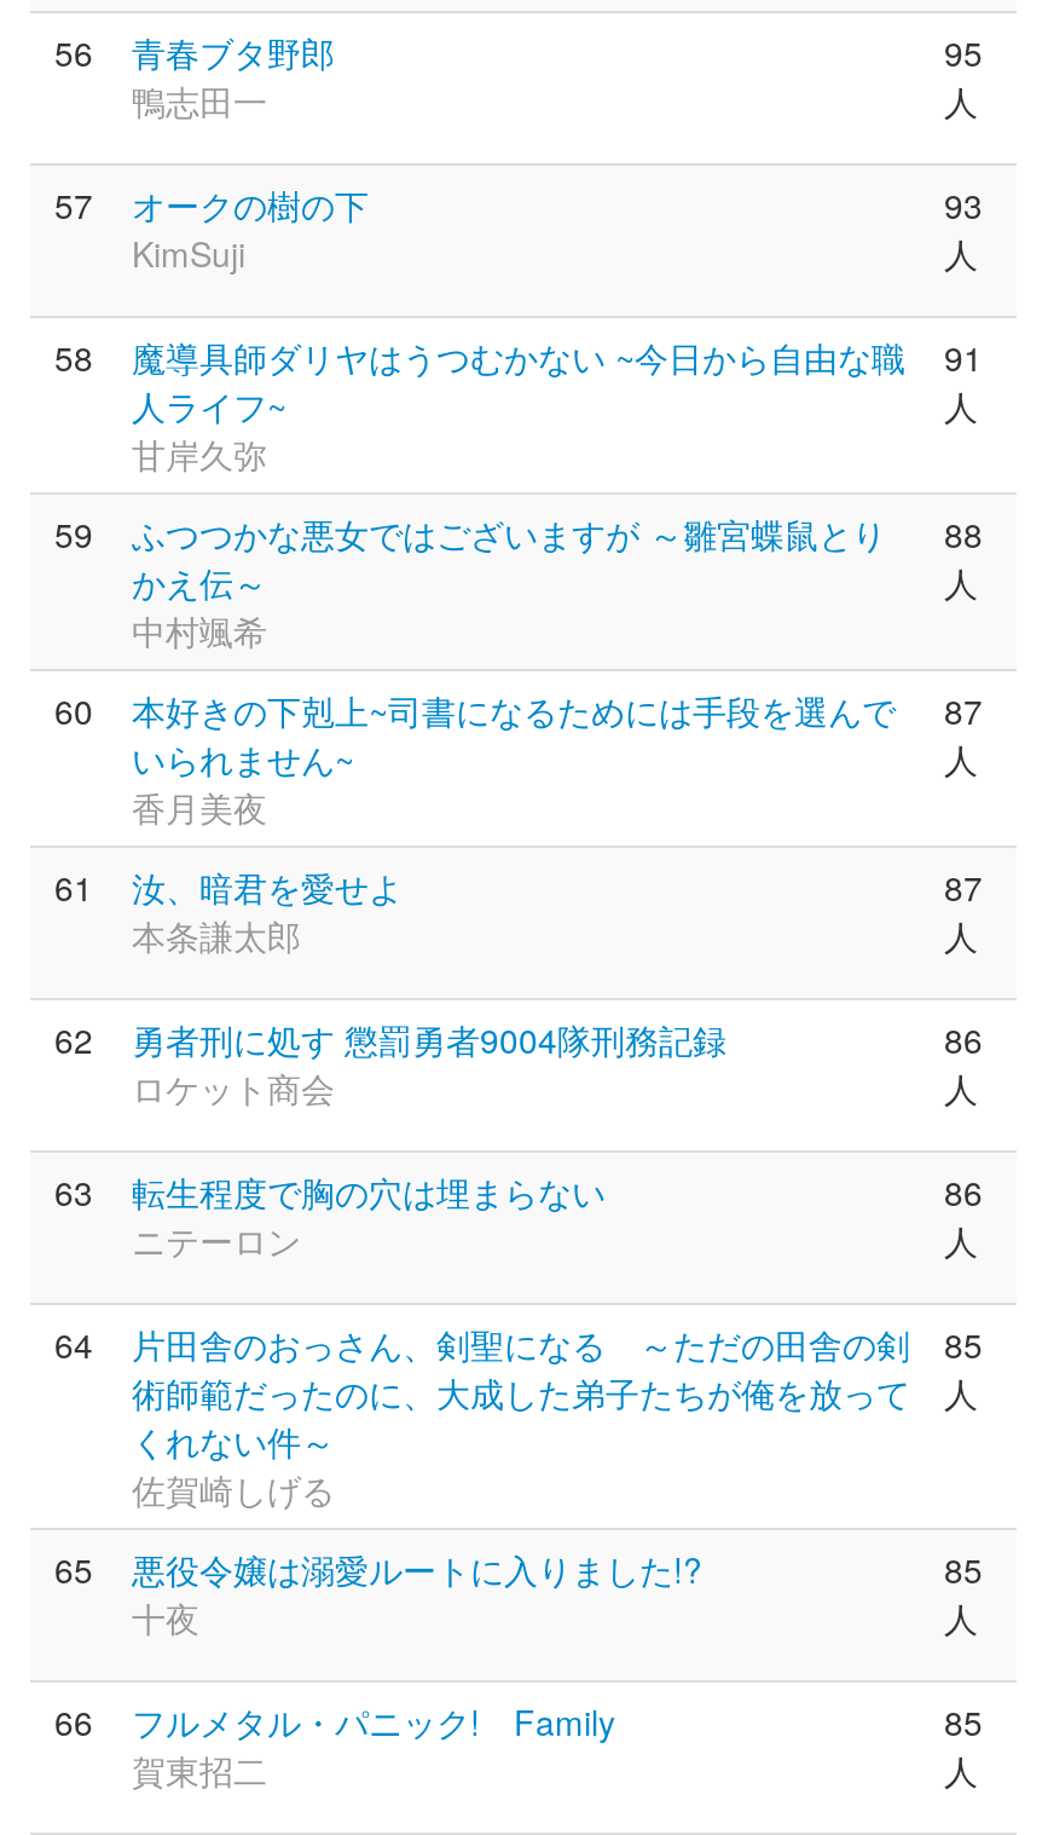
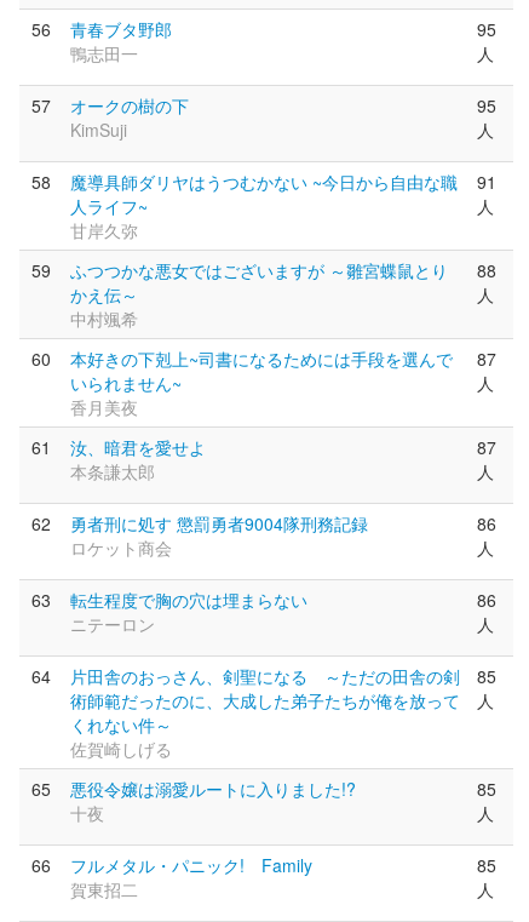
[944,180,983,229] 93 -> [477,93,496,118] 95

